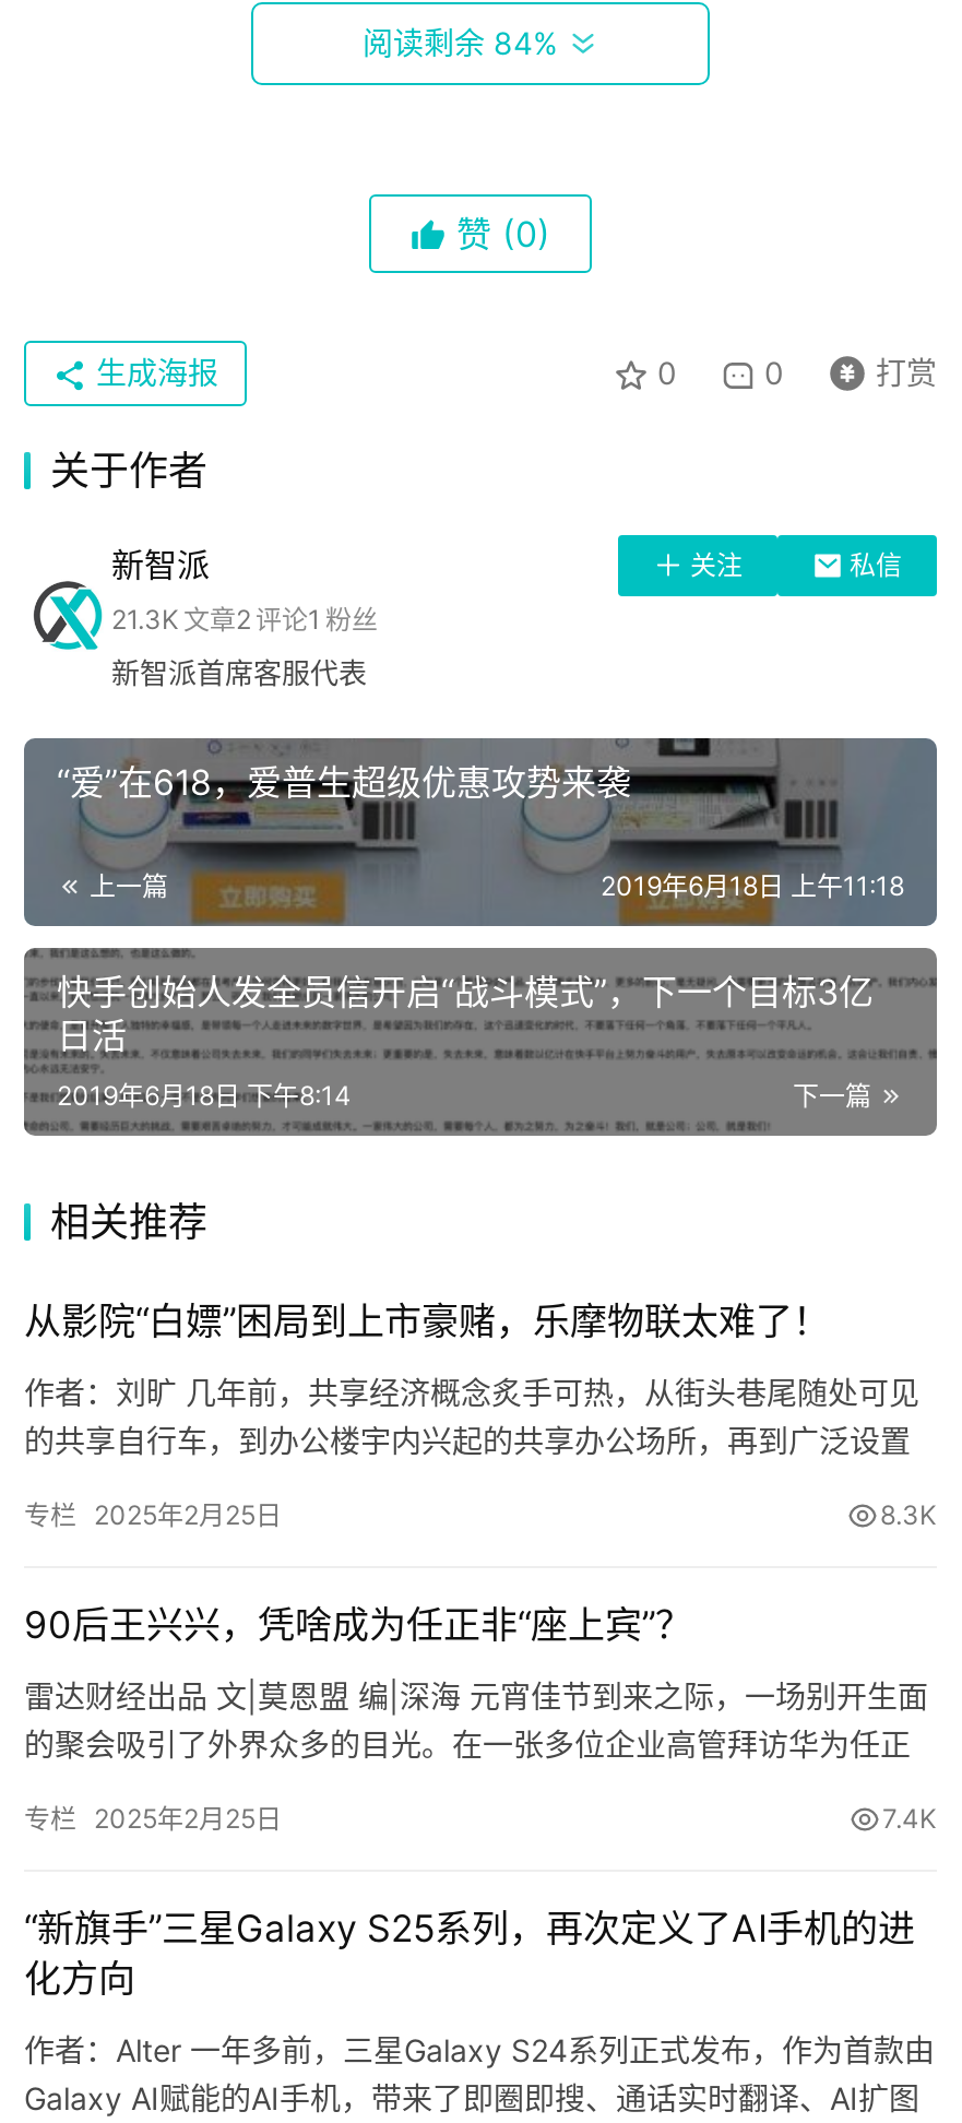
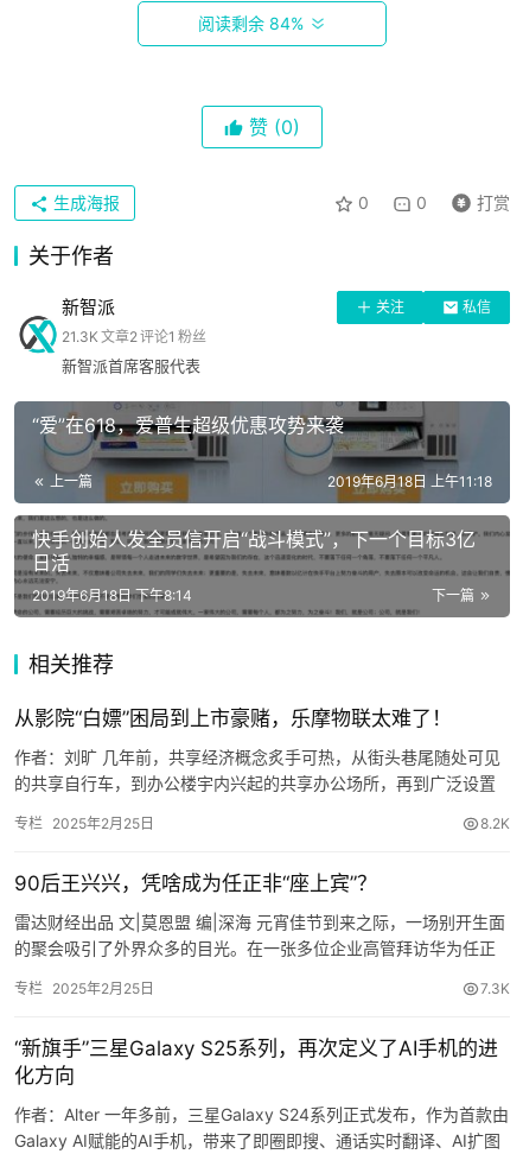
[880,1499,937,1532] 8.3K -> [480,815,510,832] 8.2K
[882,1802,937,1835] 7.4K -> [480,980,510,998] 7.3K

